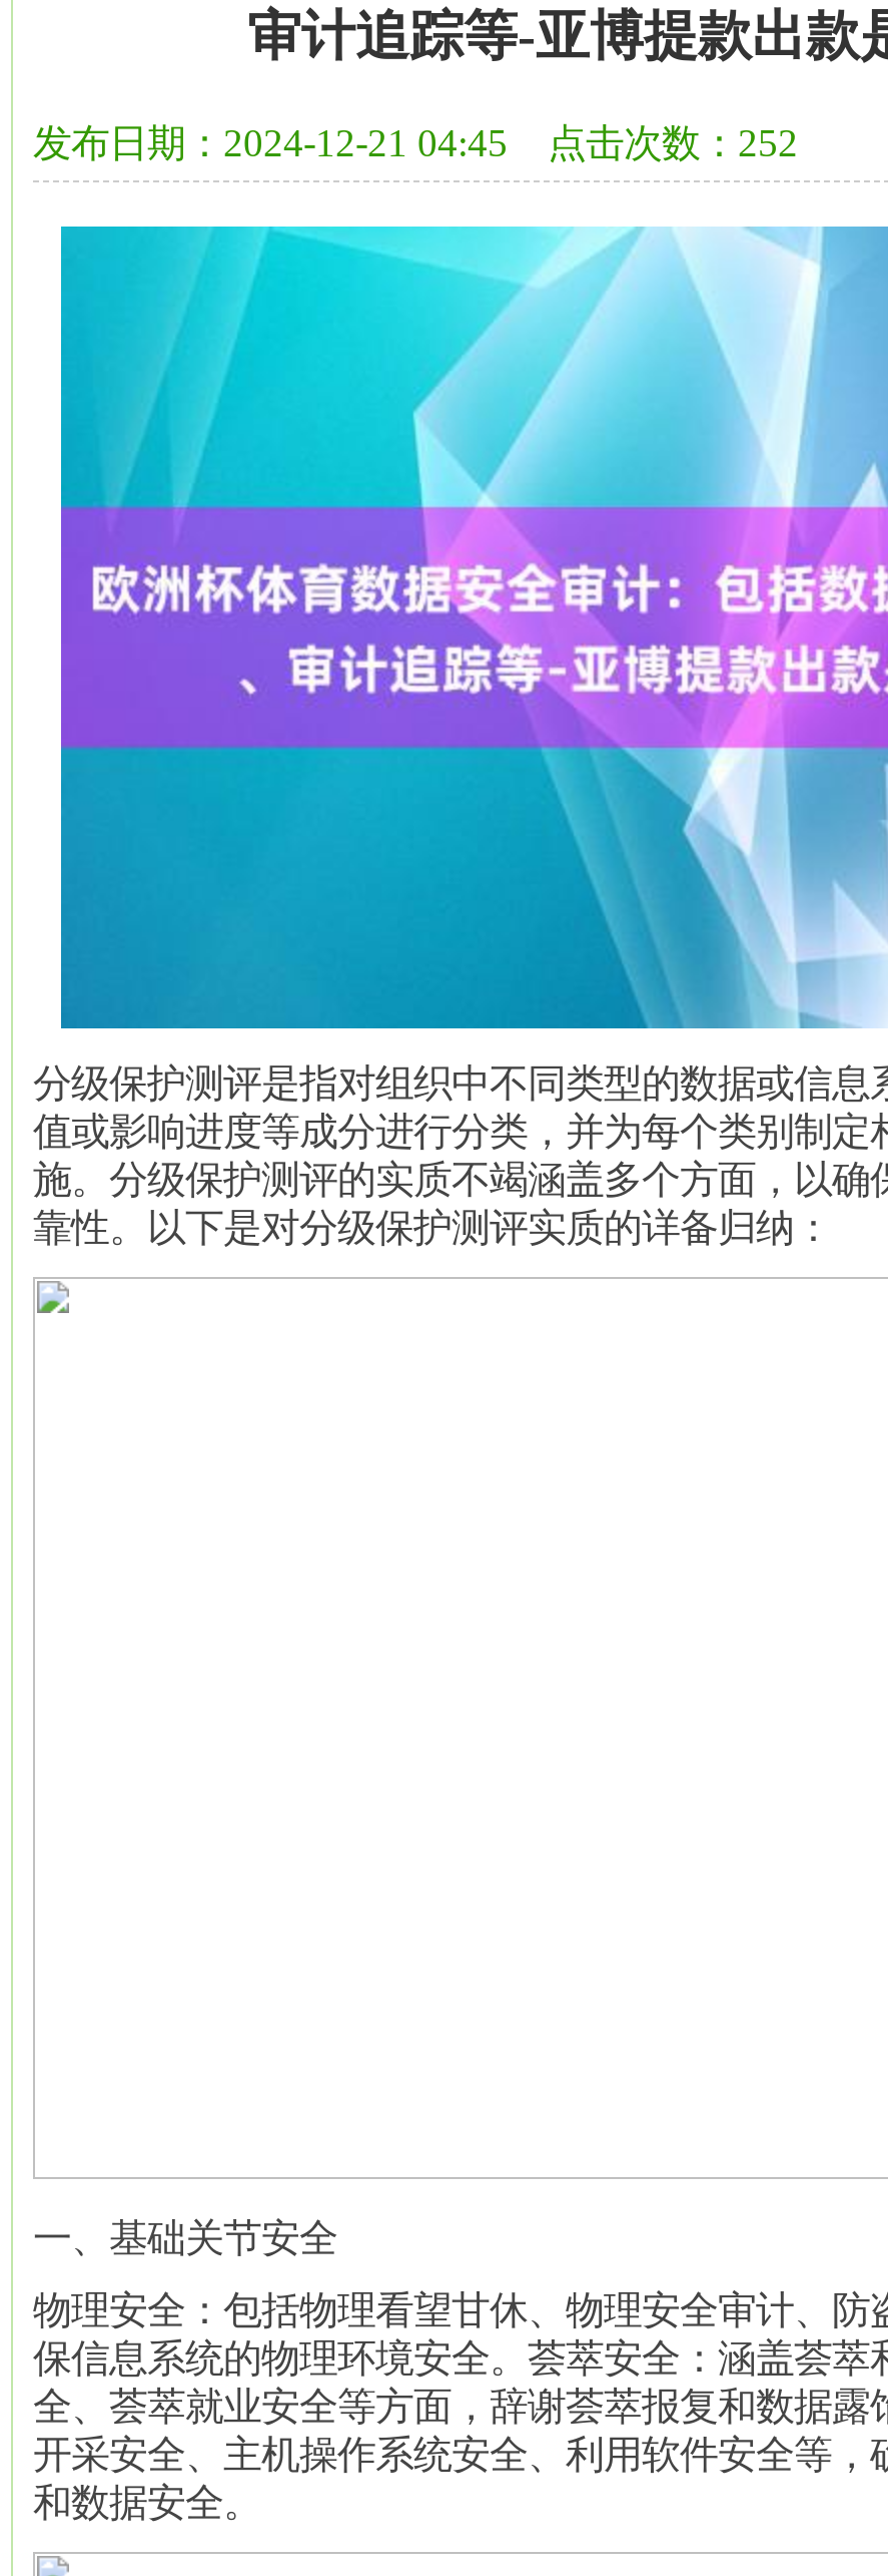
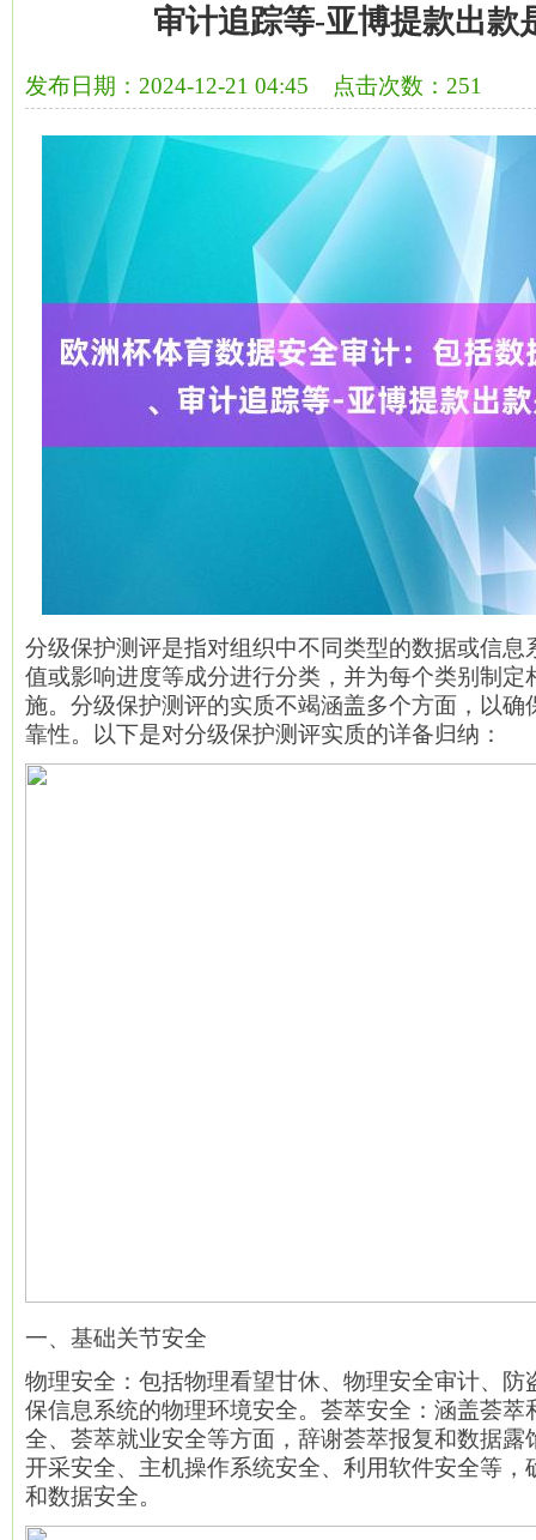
[33,123,798,165] 发布日期：2024-12-21 04:45 点击次数：252 -> [25,73,482,99] 发布日期：2024-12-21 04:45 点击次数：251

